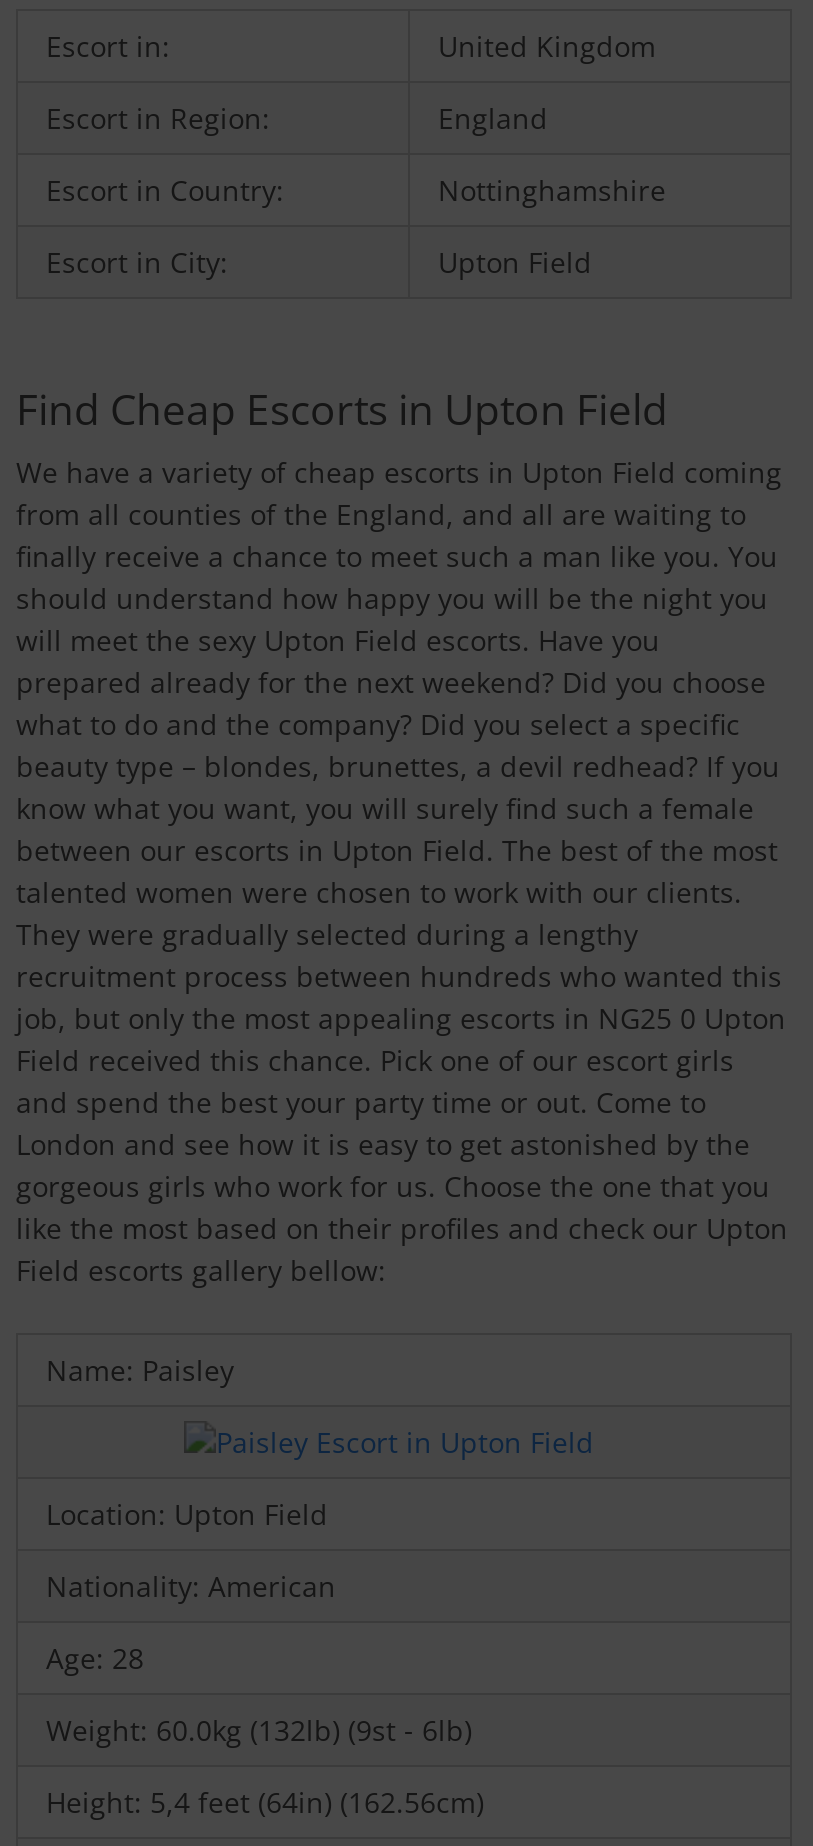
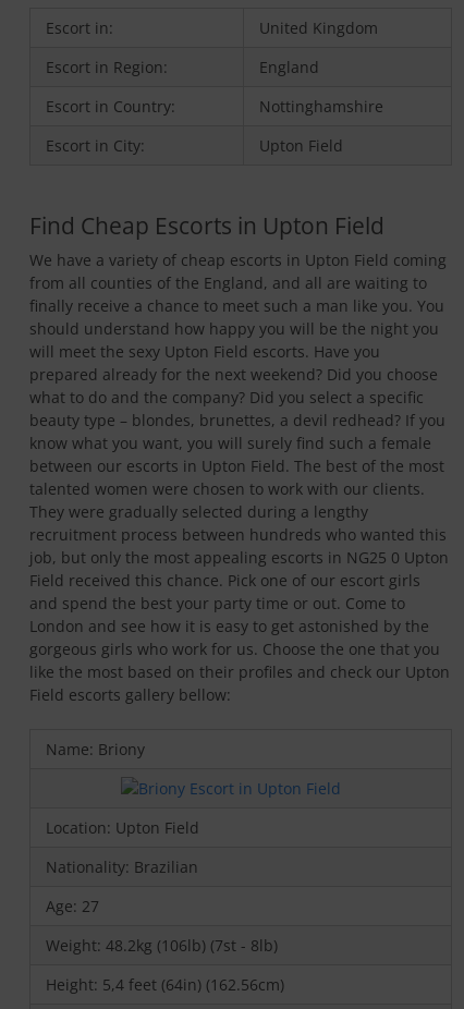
[46,1351,234,1389] Name: Paisley -> [46,739,145,759] Name: Briony
[46,1567,336,1605] Nationality: American -> [46,856,198,877] Nationality: Brazilian
[46,1639,144,1677] Age: 28 -> [46,896,99,916] Age: 27
[46,1711,472,1749] Weight: 60.0kg (132lb) (9st - 6lb) -> [46,935,278,956] Weight: 48.2kg (106lb) (7st - 8lb)

